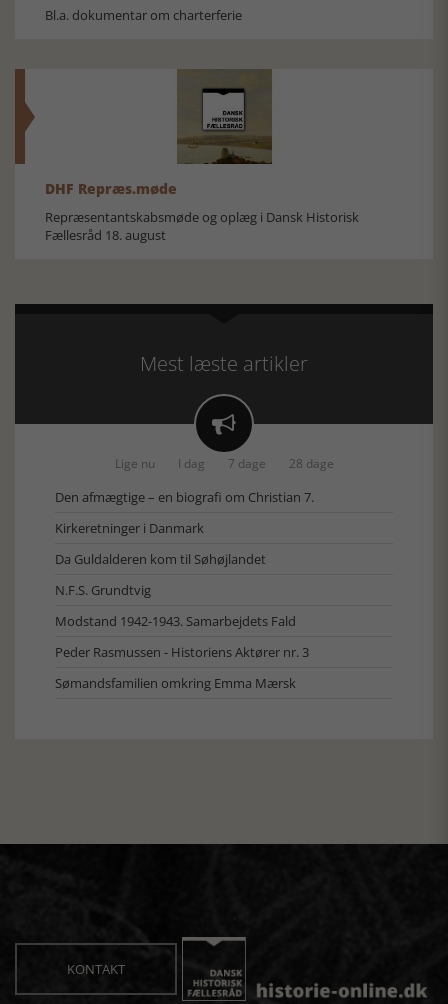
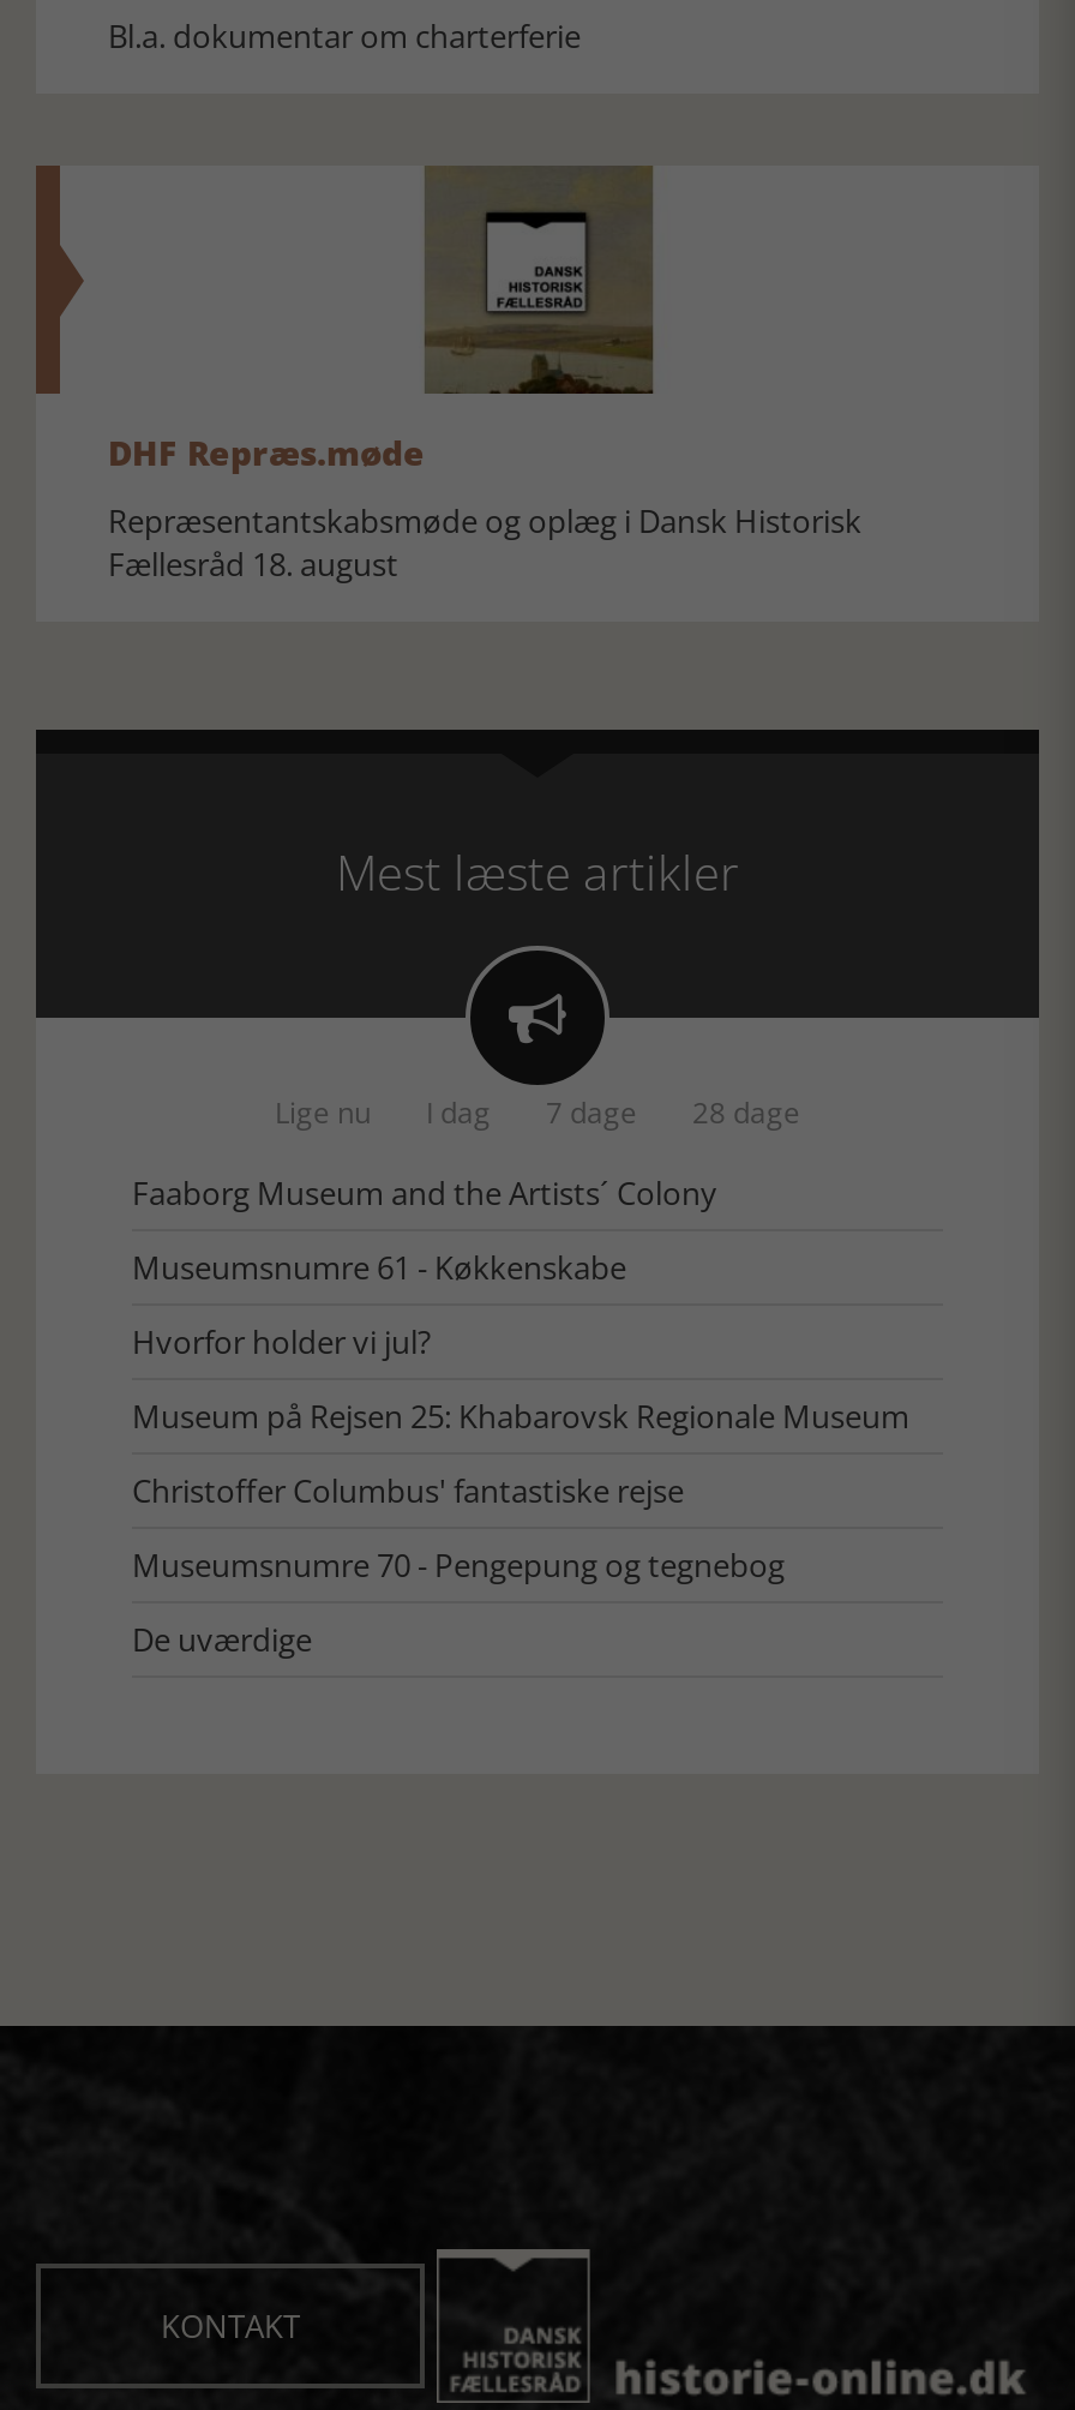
[55,488,314,506] Den afmægtige – en biografi om Christian 7. -> [132,1172,717,1215] Faaborg Museum and the Artists´ Colony
[55,519,204,537] Kirkeretninger i Danmark -> [132,1246,626,1289] Museumsnumre 61 - Køkkenskabe
[55,550,266,568] Da Guldalderen kom til Søhøjlandet -> [132,1321,432,1364] Hvorfor holder vi jul?
[55,581,151,599] N.F.S. Grundtvig -> [132,1395,909,1438] Museum på Rejsen 25: Khabarovsk Regionale Museum
[55,612,296,630] Modstand 1942-1943. Samarbejdets Fald -> [132,1470,684,1513] Christoffer Columbus' fantastiske rejse
[55,643,309,661] Peder Rasmussen - Historiens Aktører nr. 3 -> [132,1544,785,1587] Museumsnumre 70 - Pengepung og tegnebog
[55,674,296,692] Sømandsfamilien omkring Emma Mærsk -> [132,1618,312,1662] De uværdige

